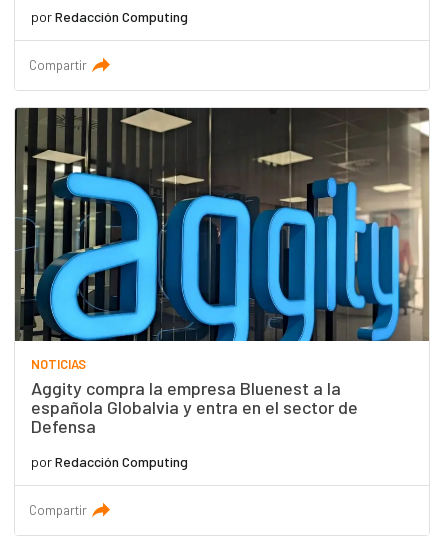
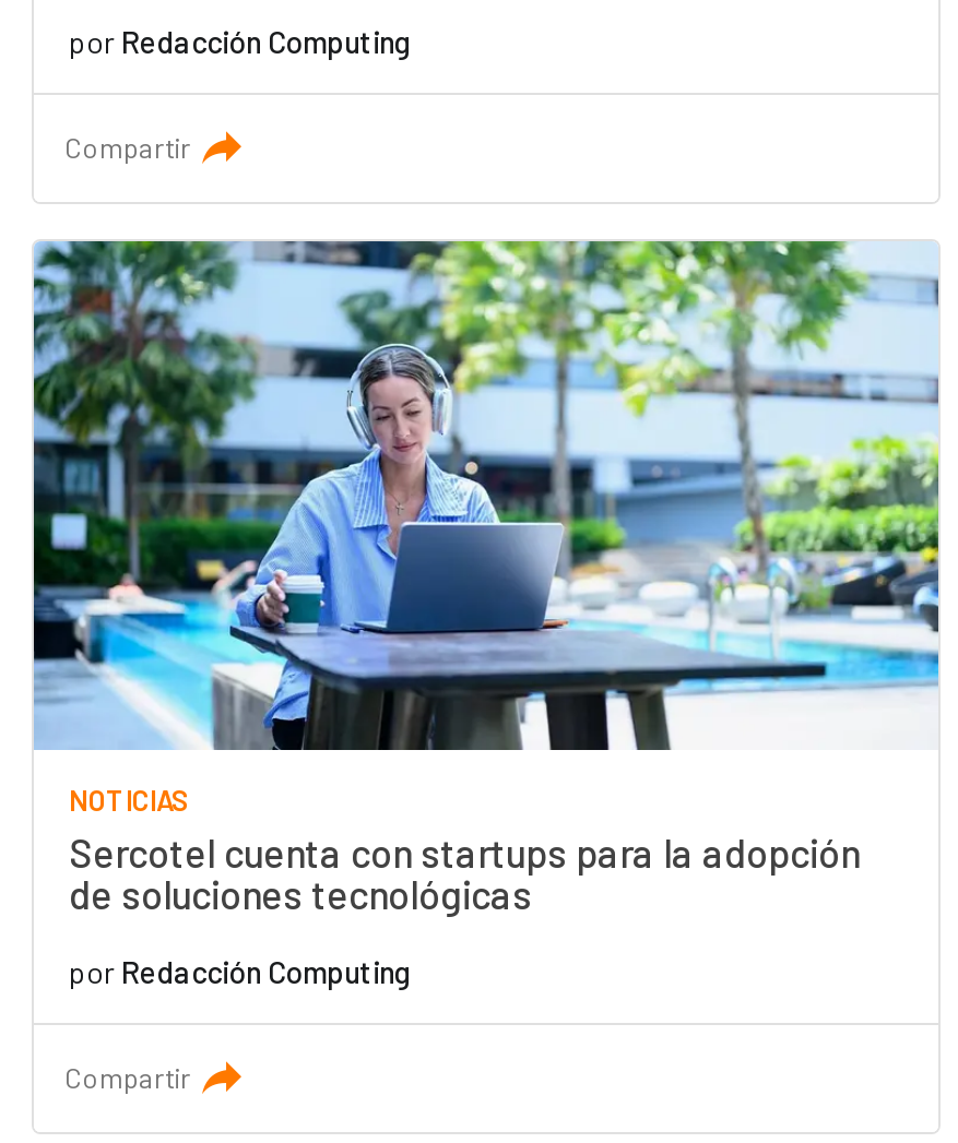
[14,107,430,437] [image] | Aggity compra la empresa Bluenest a la | española Globalvia y entra en el sector de | Defensa -> [32,239,941,917] [image] | Sercotel cuenta con startups para la adopción | de soluciones tecnológicas

